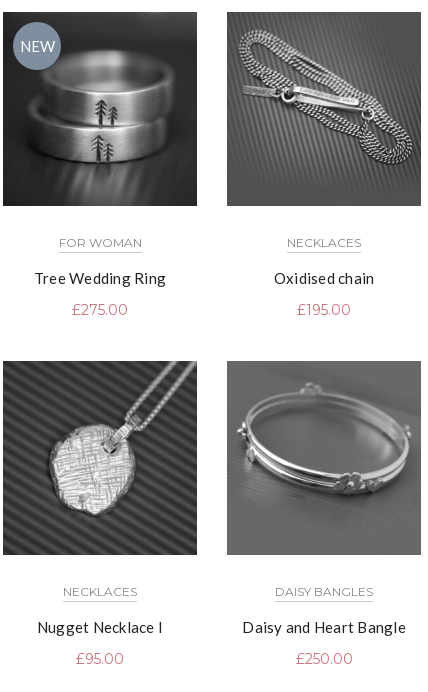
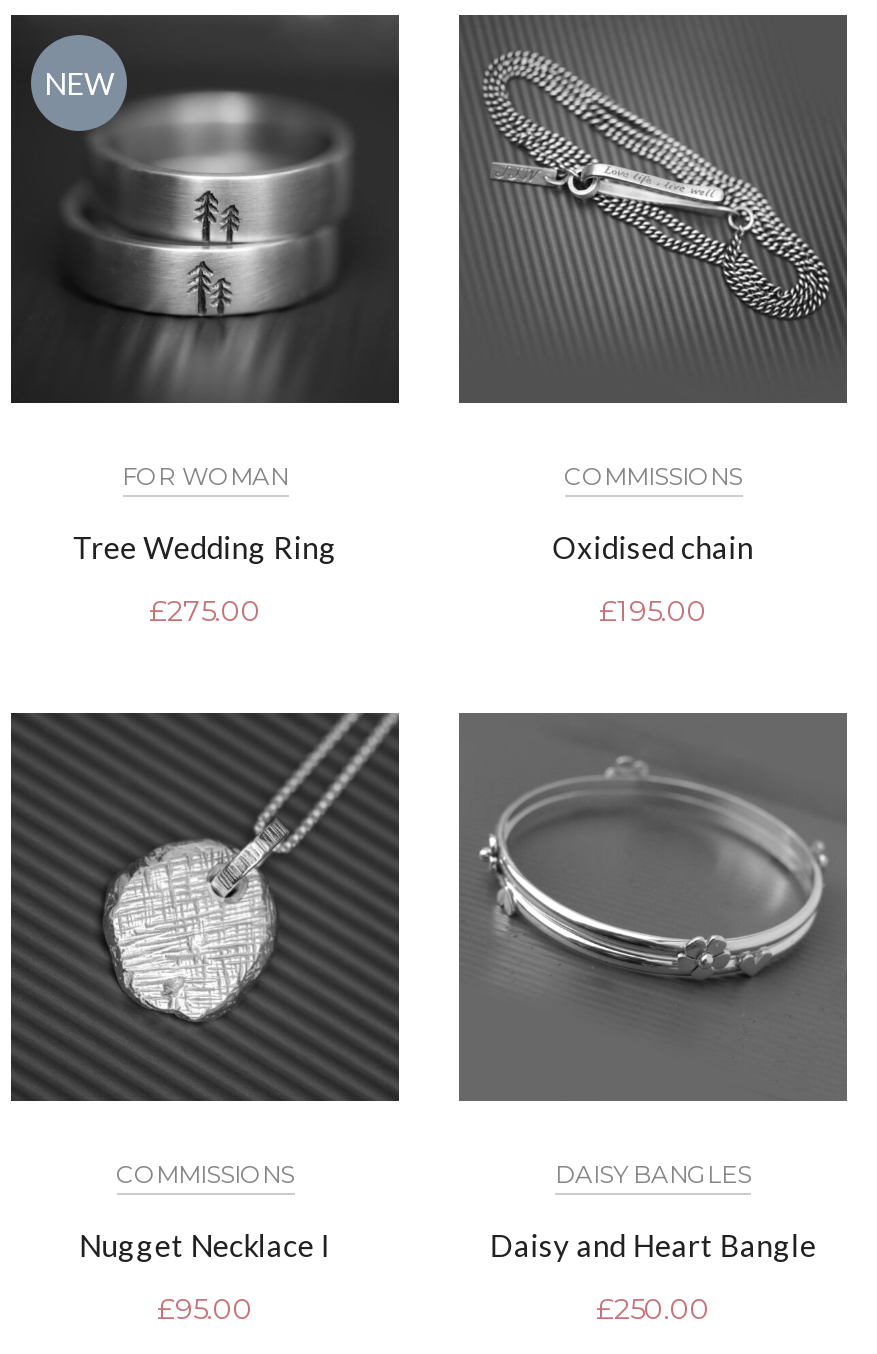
[287,235,361,250] NECKLACES -> [564,461,742,491] COMMISSIONS
[63,584,137,599] NECKLACES -> [116,1159,294,1189] COMMISSIONS

